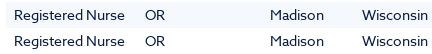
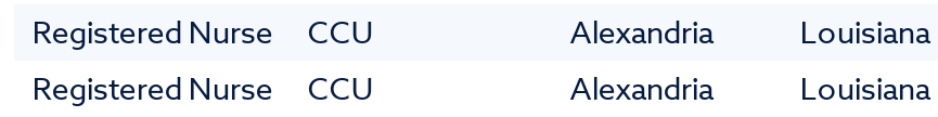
[145,4,428,23] OR | Madison | Wisconsin -> [308,10,930,51] CCU | Alexandria | Louisiana
[145,30,428,49] OR | Madison | Wisconsin -> [308,66,930,107] CCU | Alexandria | Louisiana

